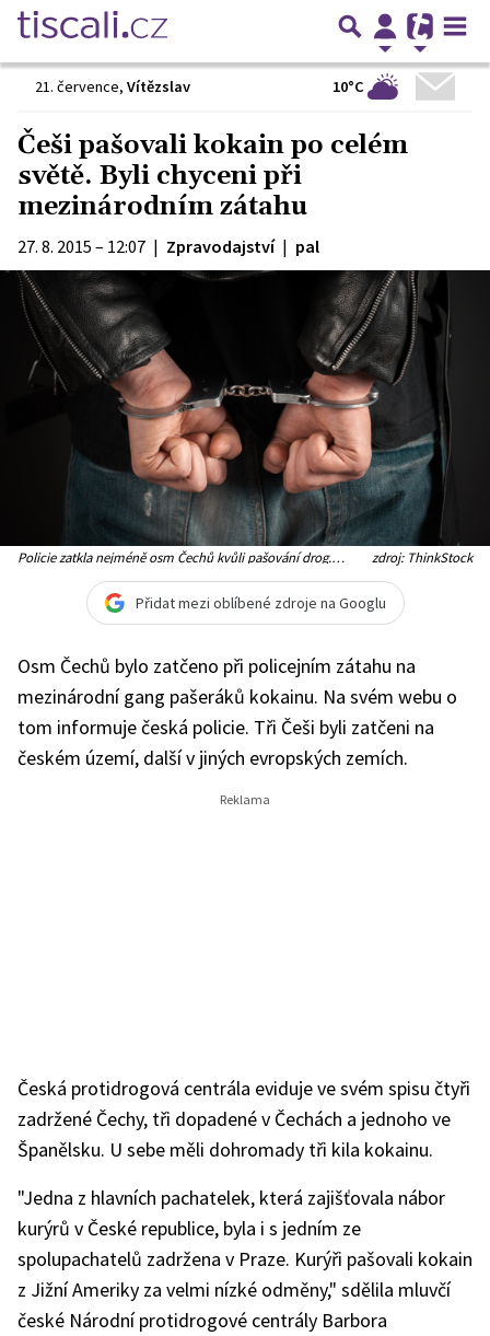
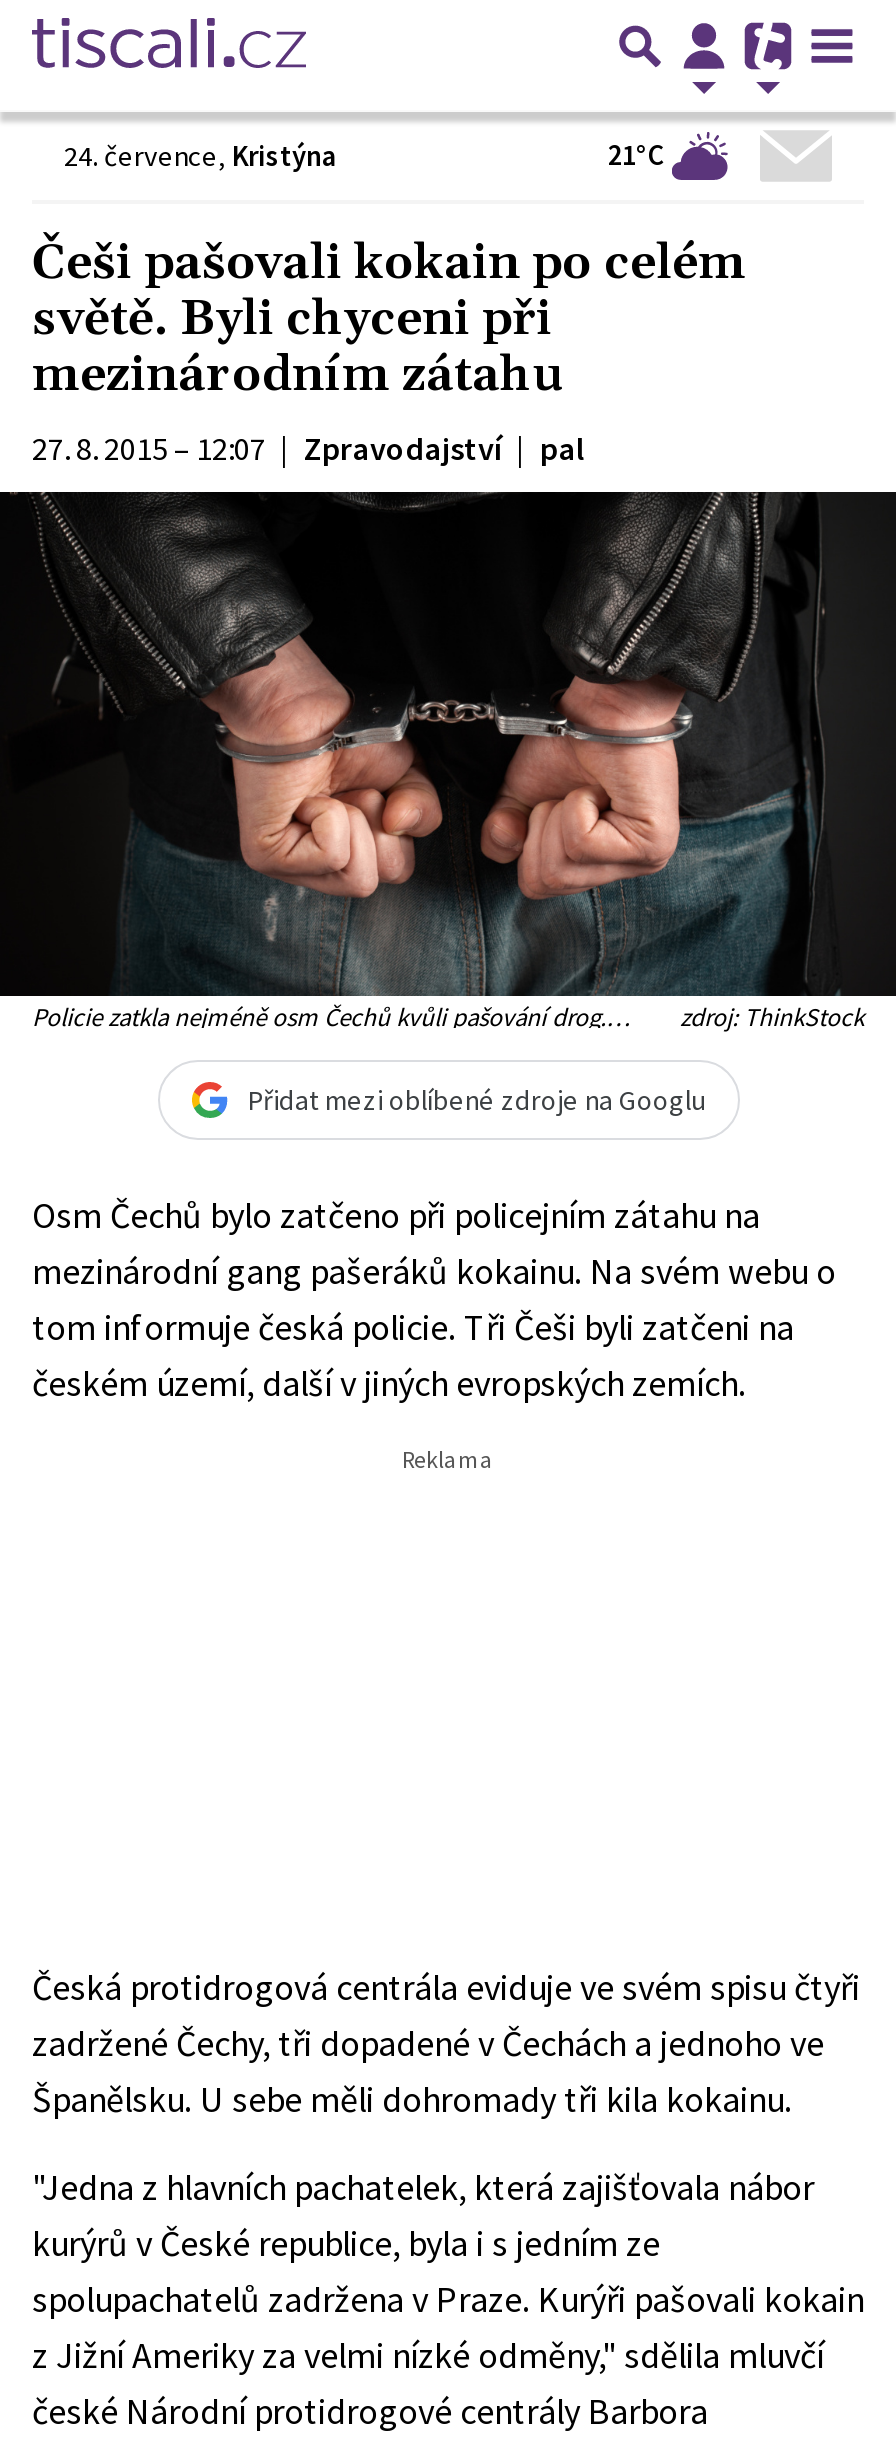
[35,76,367,96] 21. července, Vítězslav | 10°C -> [64,137,672,174] 24. července, Kristýna | 21°C

